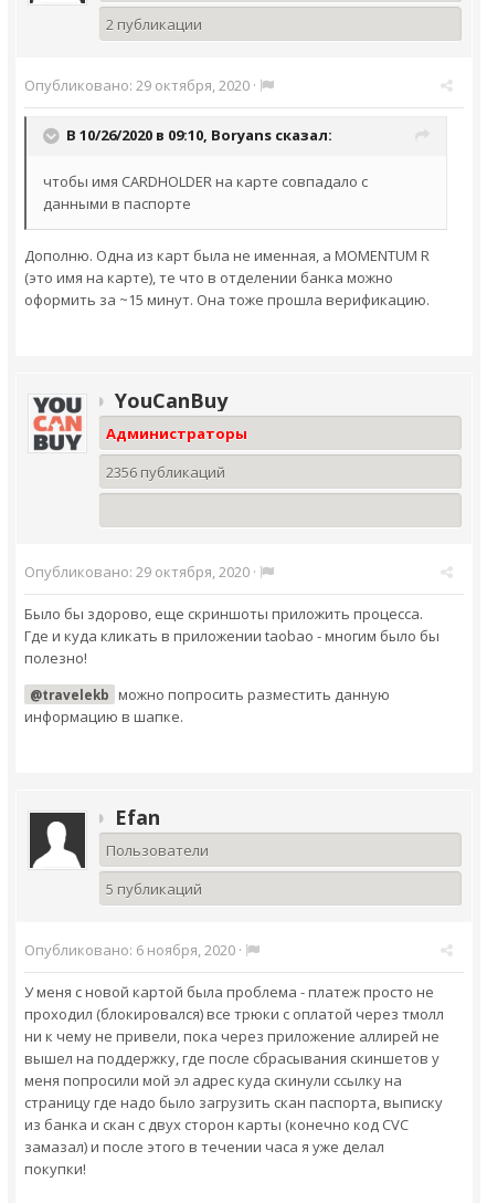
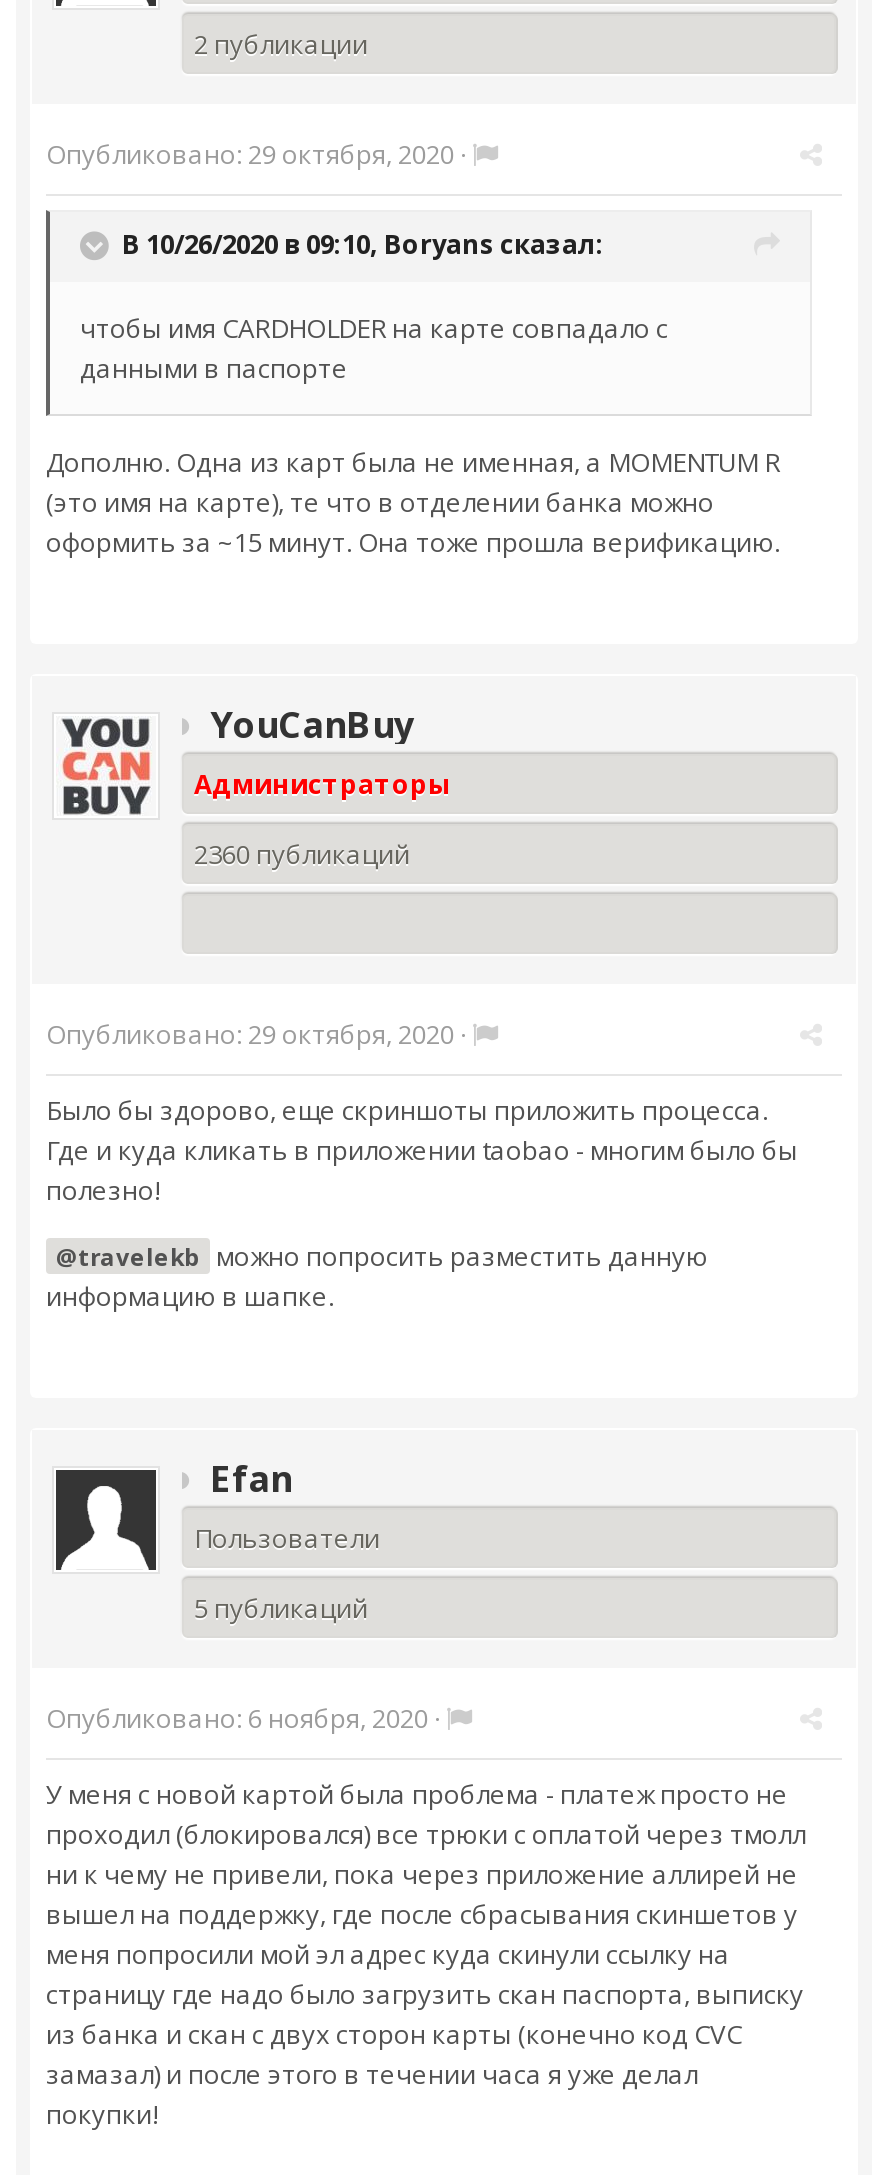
[106,462,225,482] 2356 публикаций -> [194,836,410,872] 2360 публикаций

